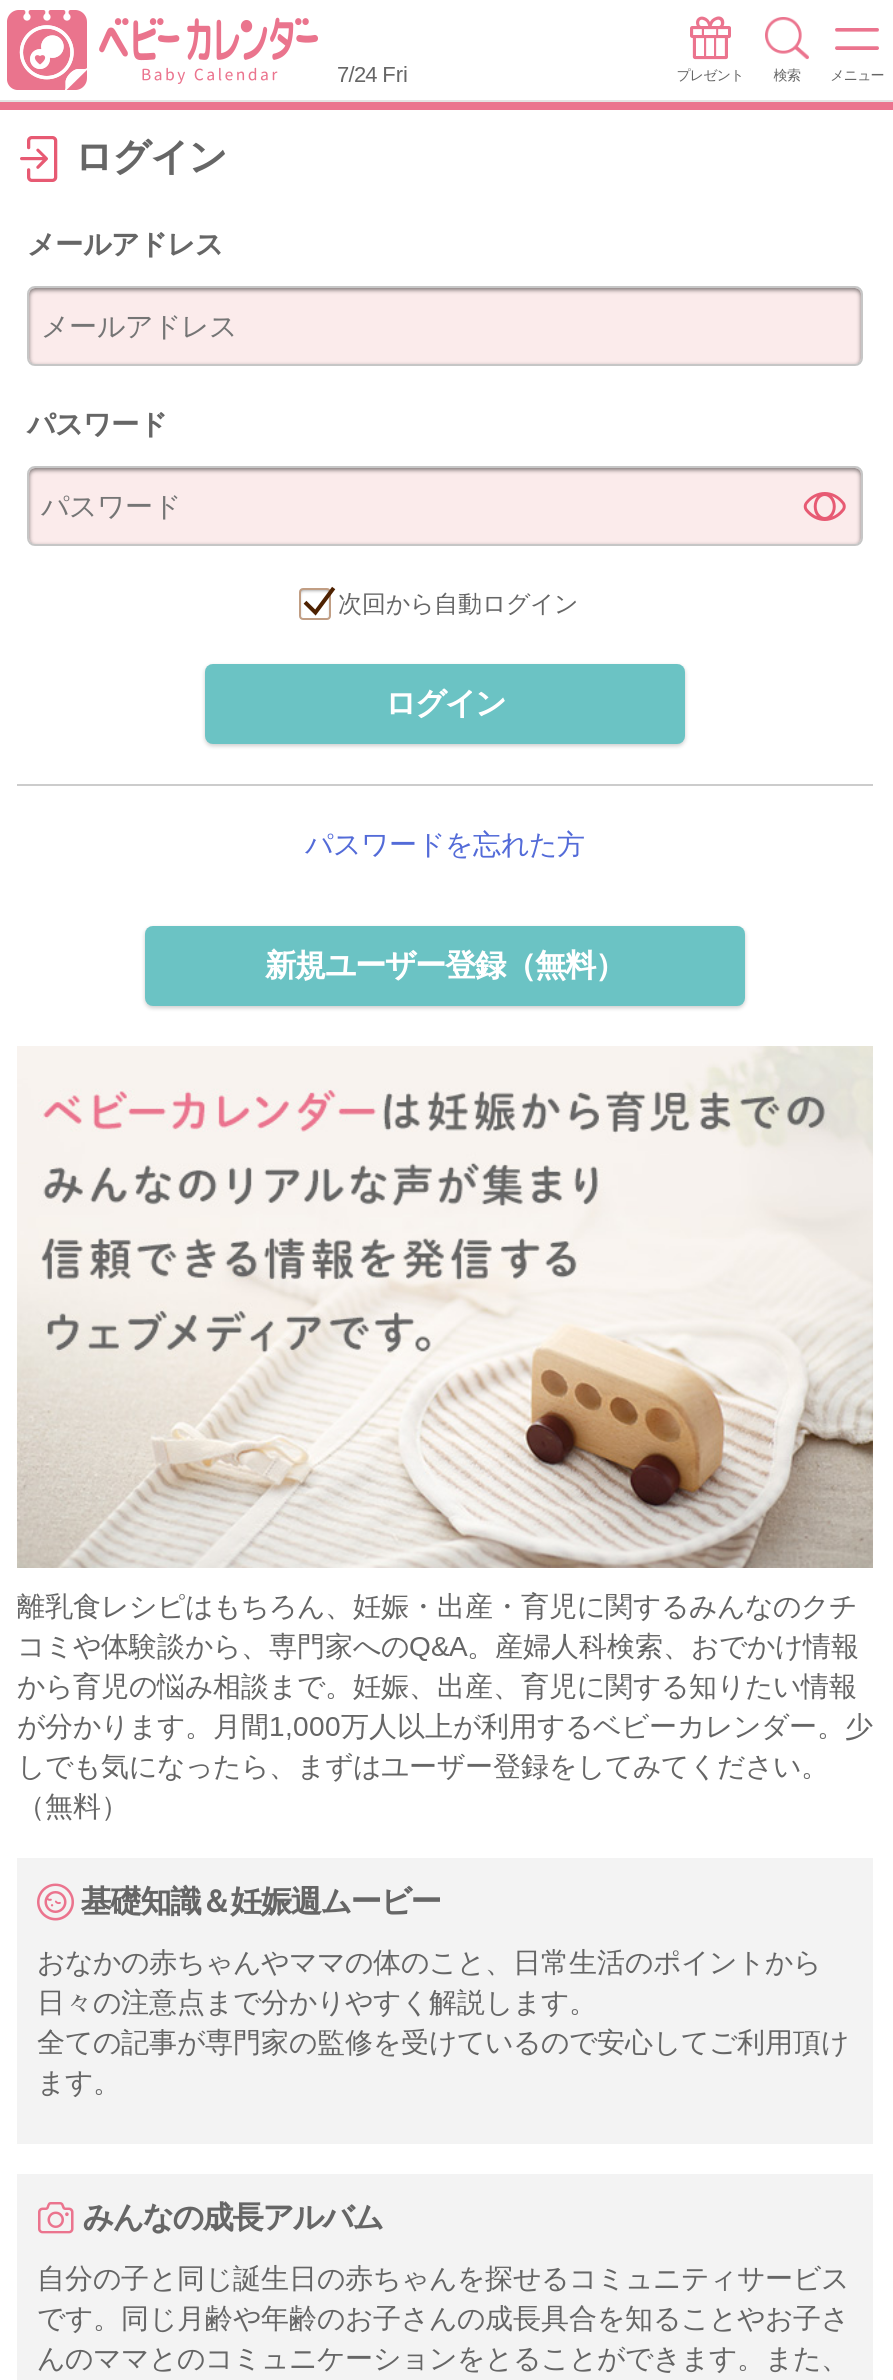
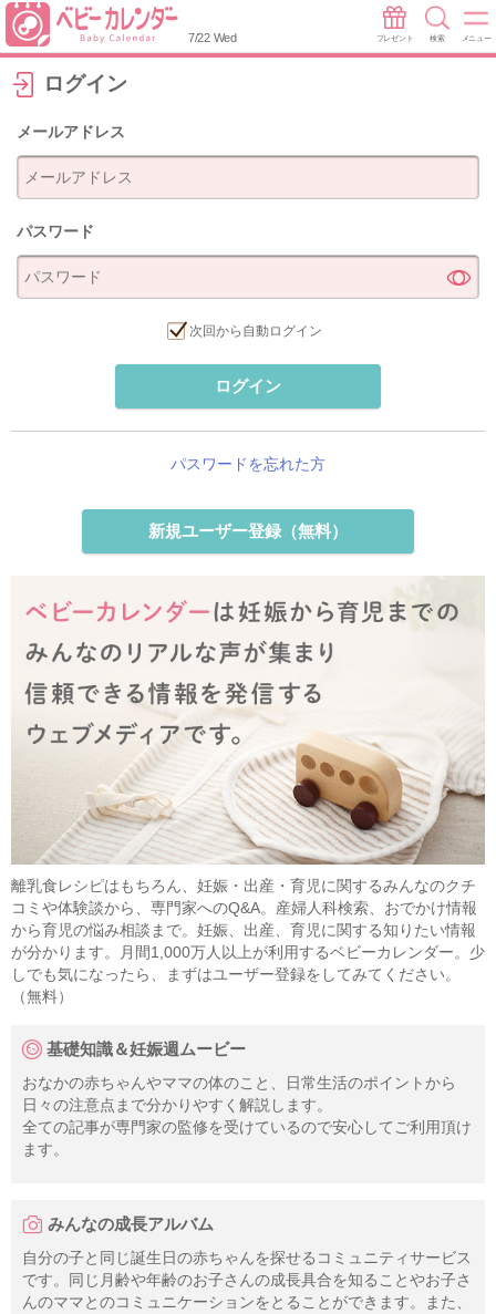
[337,62,407,86] 7/24 Fri -> [188,31,237,44] 7/22 Wed

